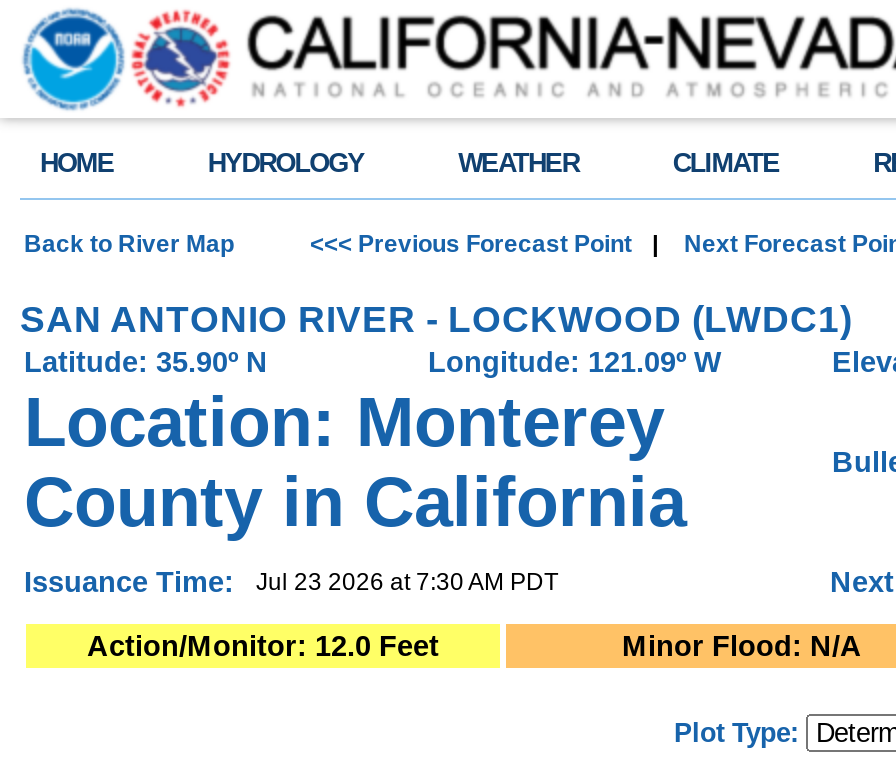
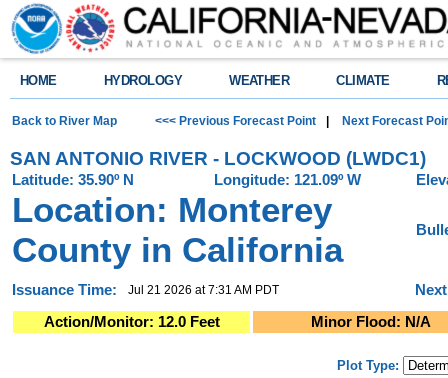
[24,566,558,598] Issuance Time: Jul 23 2026 at 7:30 AM PDT -> [12,282,279,298] Issuance Time: Jul 21 2026 at 7:31 AM PDT

